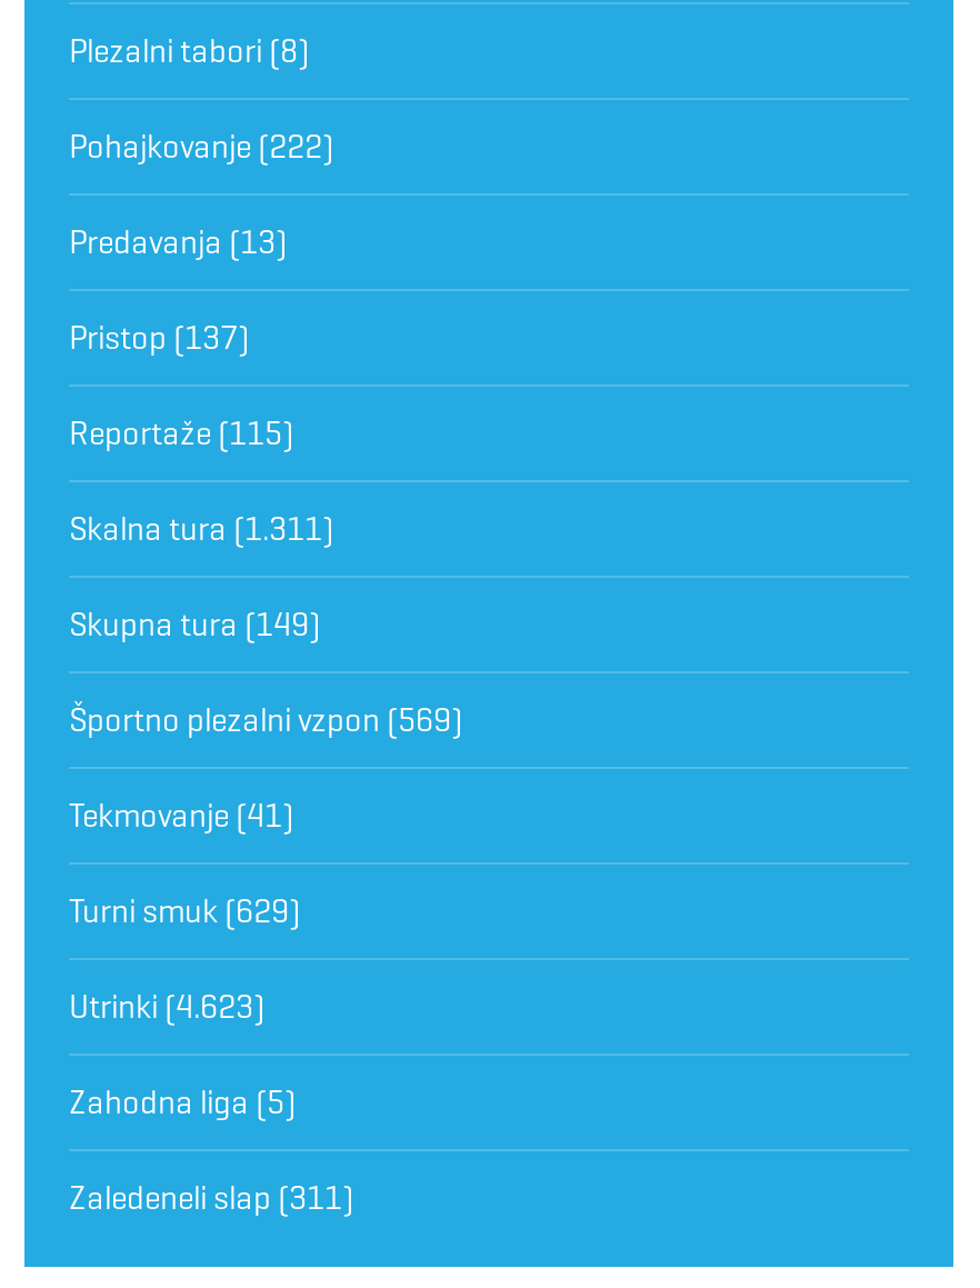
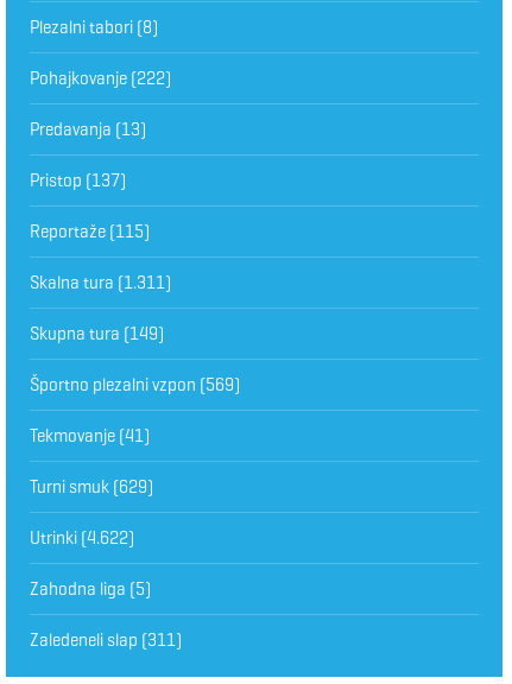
[69,986,264,1026] Utrinki (4.623) -> [30,527,134,548] Utrinki (4.622)

